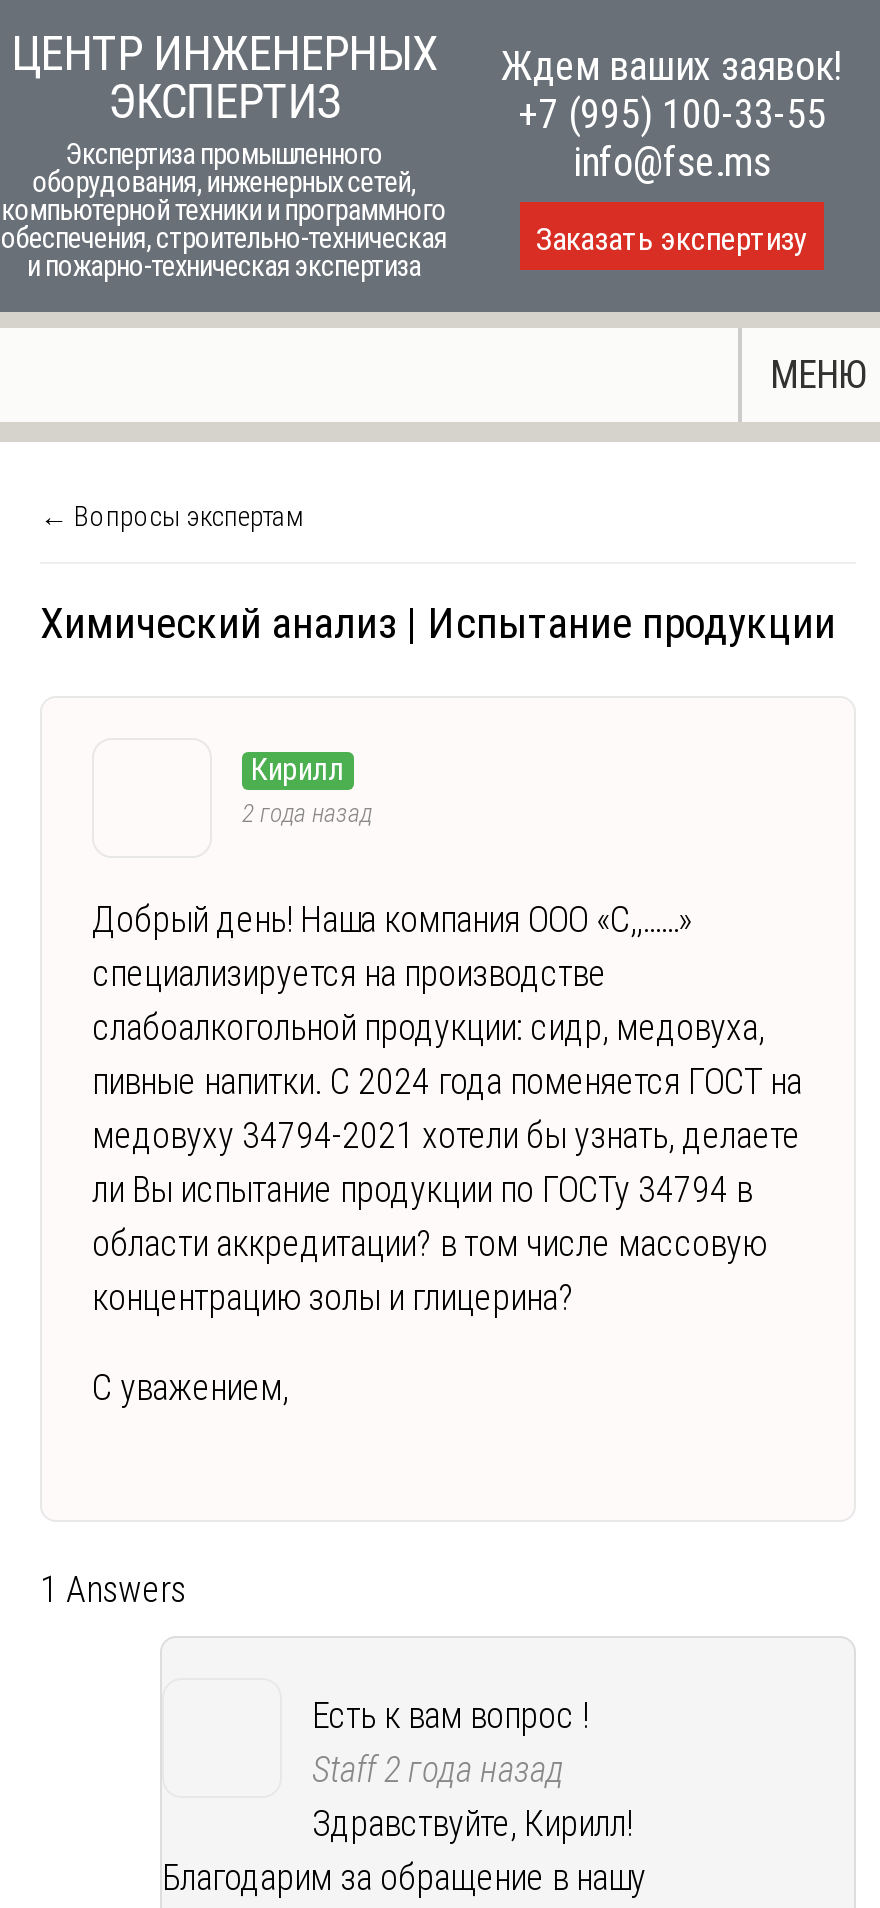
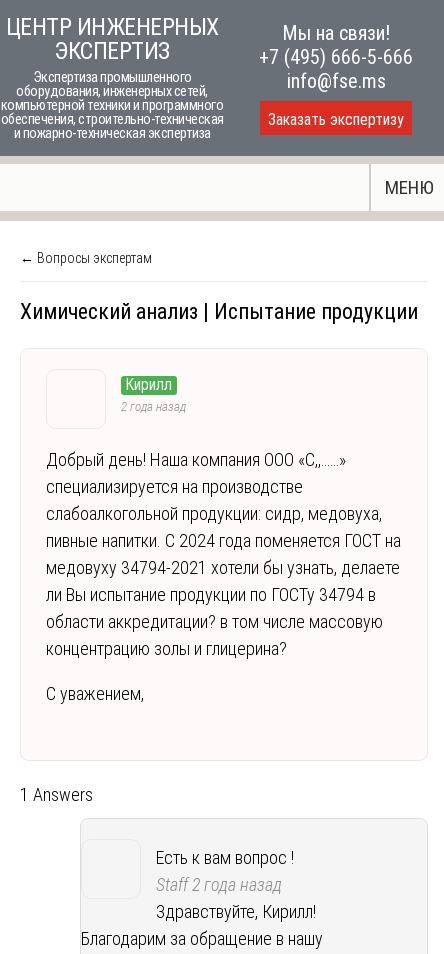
[501,43,843,139] Ждем ваших заявок! | +7 (995) 100-33-55 -> [259,21,413,69] Мы на связи! | +7 (495) 666-5-666

